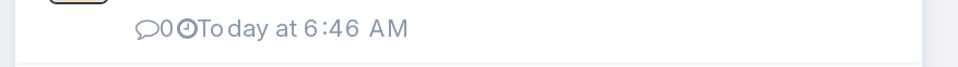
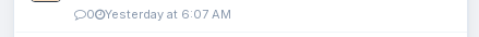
[197,13,409,43] Today at 6:46 AM -> [105,7,231,22] Yesterday at 6:07 AM

